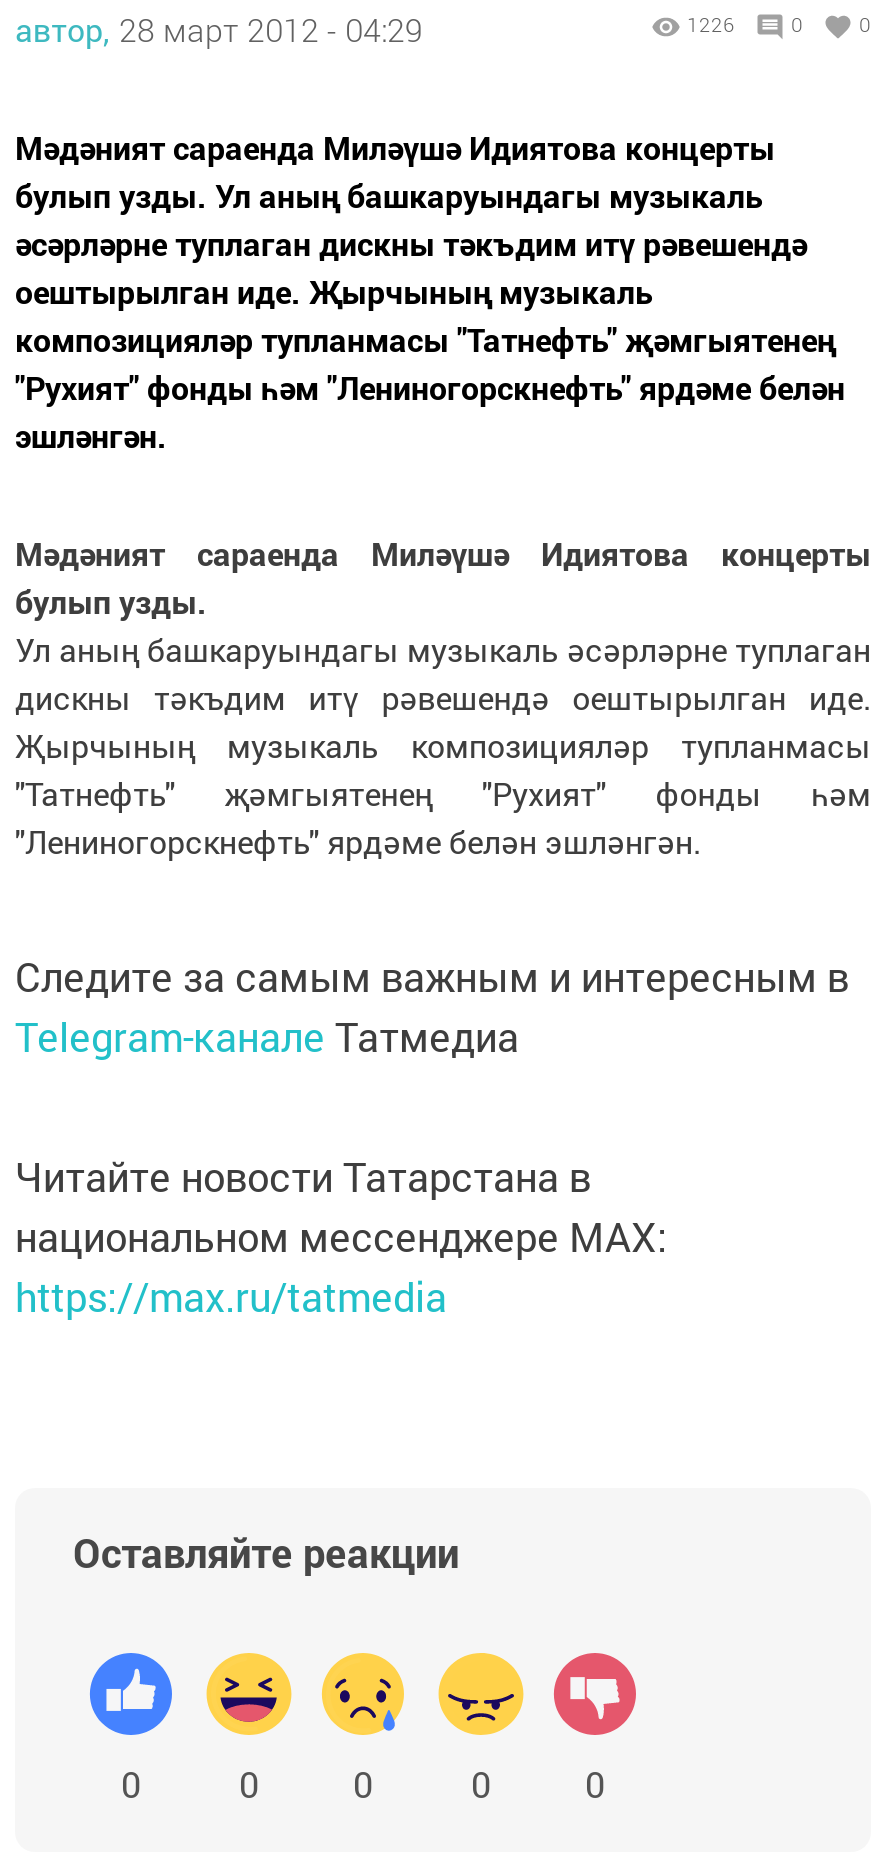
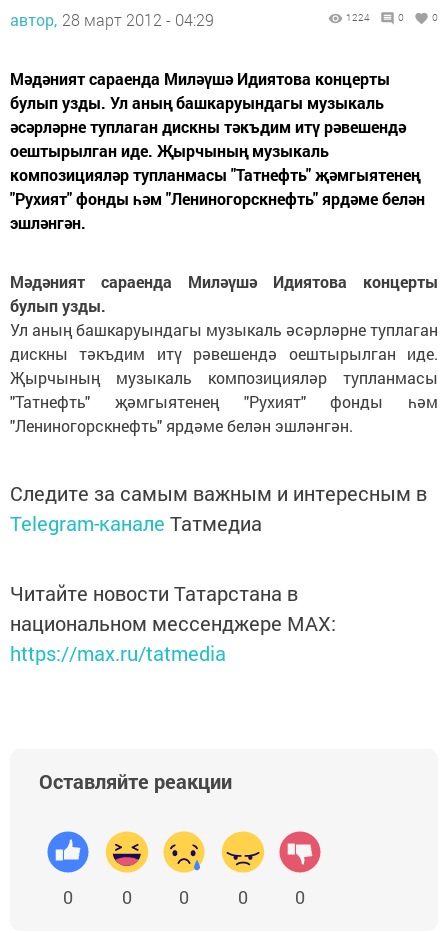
[687,13,735,39] 1226 -> [346,11,370,24] 1224

